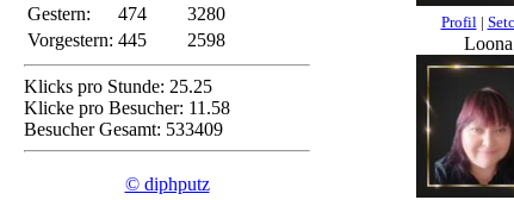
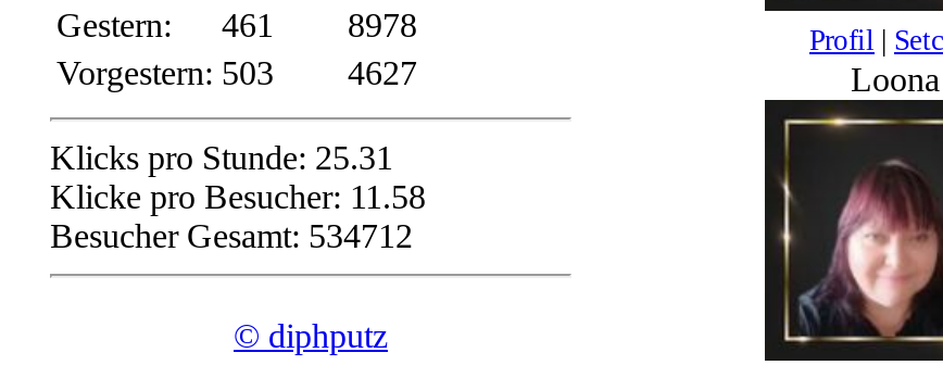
[118,4,147,24] 474 -> [222,7,274,43] 461
[187,4,225,24] 3280 -> [348,7,417,43] 8978
[27,30,147,50] Vorgestern: 445 -> [56,54,274,91] Vorgestern: 503
[187,30,225,50] 2598 -> [348,54,417,91] 4627
[24,76,212,96] Klicks pro Stunde: 25.25 -> [50,139,393,176] Klicks pro Stunde: 25.31
[24,119,223,139] Besucher Gesamt: 533409 -> [50,217,413,254] Besucher Gesamt: 534712

